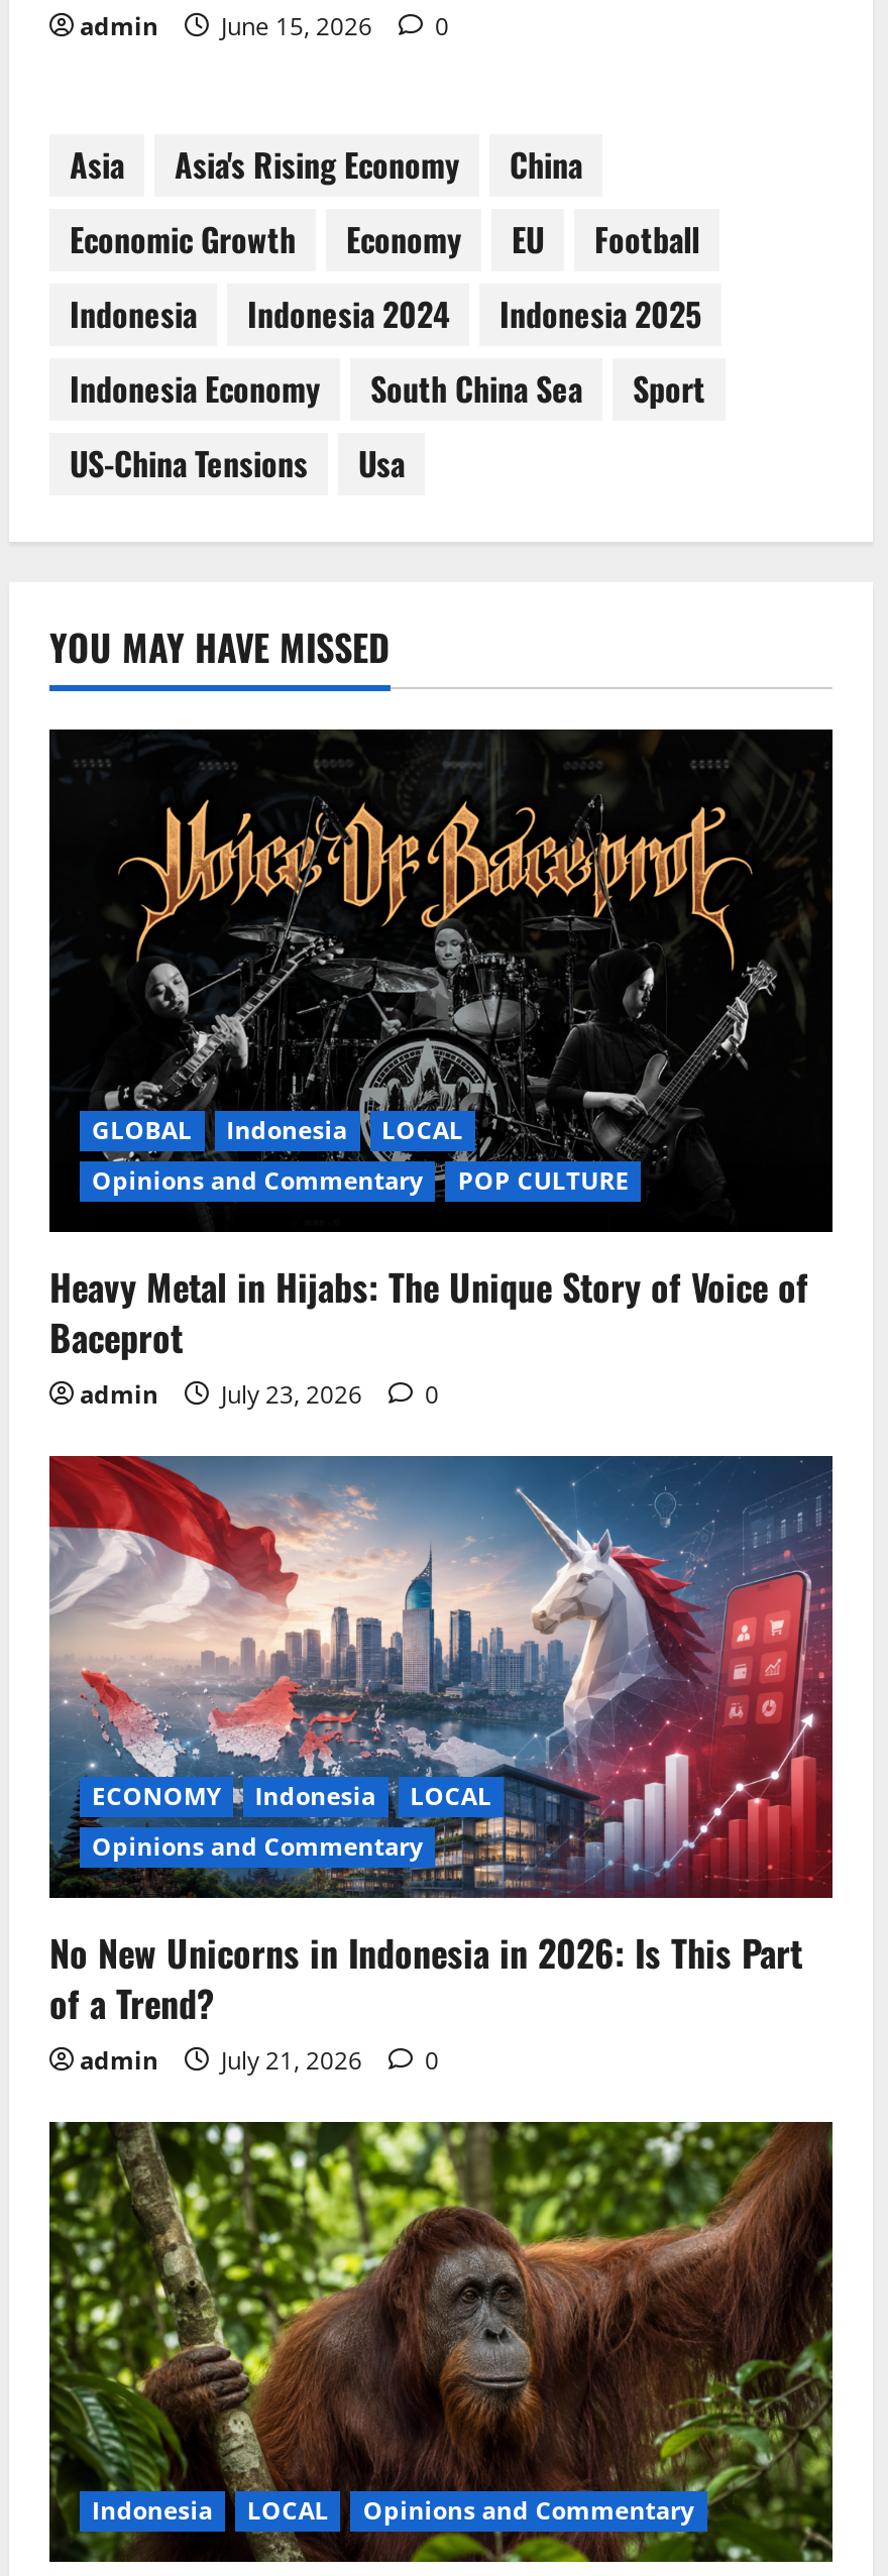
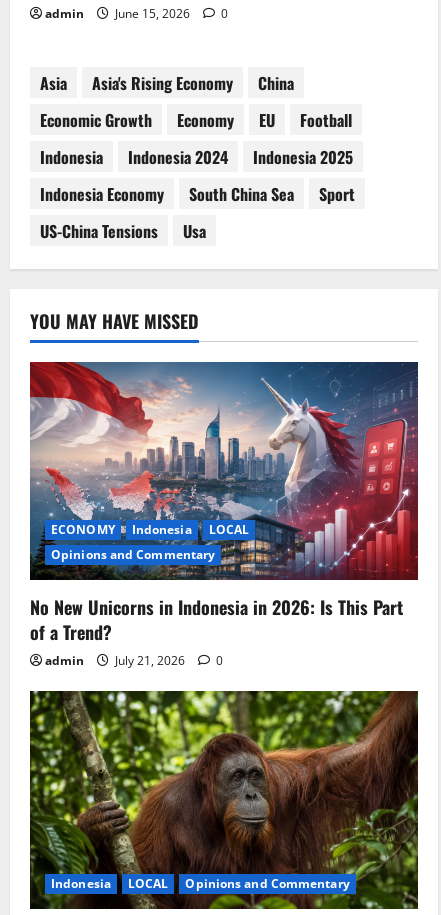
[47,727,835,1413] [image] | GLOBAL | Indonesia | LOCAL | Opinions and Commentary | POP CULTURE | Heavy Metal in Hijabs: The Unique Story of Voice of | Baceprot | admin | July 23, 2026 | 0 -> none

